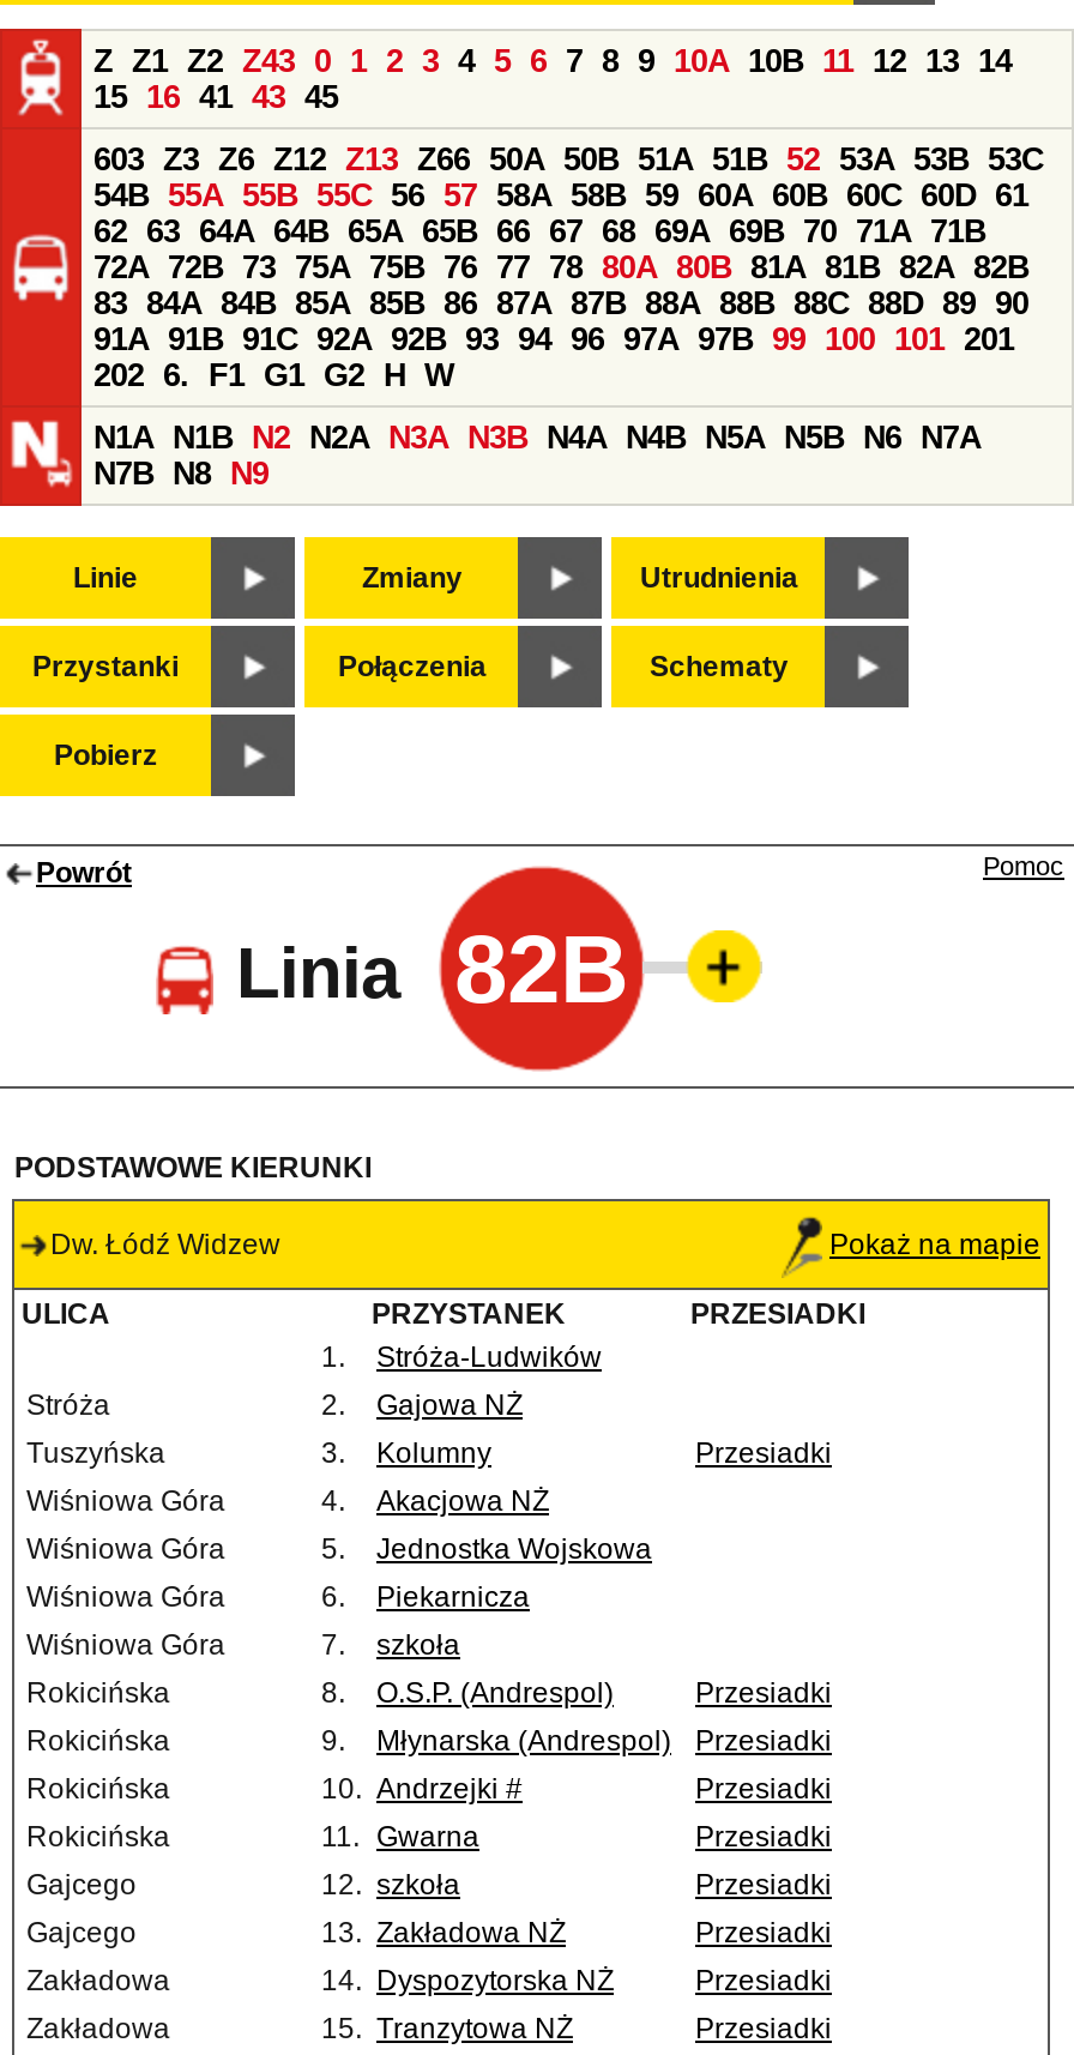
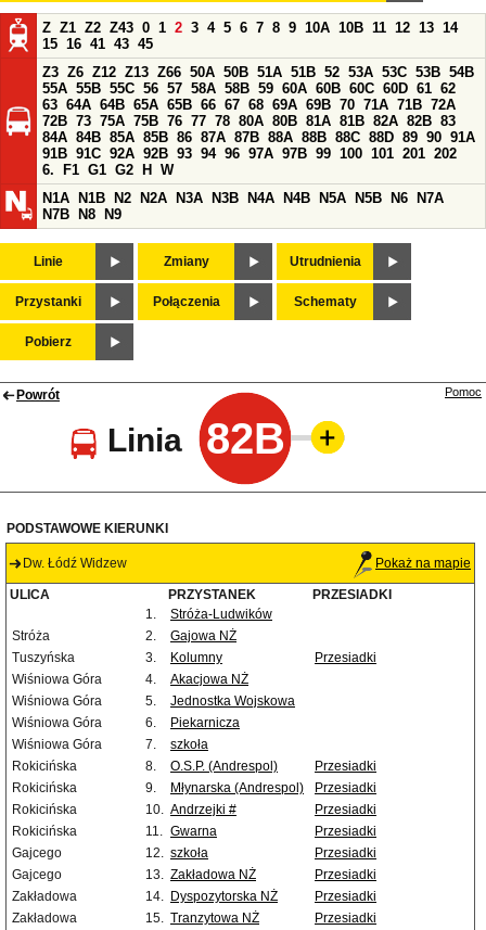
[93,141,1043,393] 603 Z3 Z6 Z12 Z13 Z66 50A 50B 51A 51B 52 53A 53B 53C | 54B 55A 55B 55C 56 57 58A 58B 59 60A 60B 60C 60D 61 | 62 63 64A 64B 65A 65B 66 67 68 69A 69B 70 71A 71B | 72A 72B 73 75A 75B 76 77 78 80A 80B 81A 81B 82A 82B | 83 84A 84B 85A 85B 86 87A 87B 88A 88B 88C 88D 89 90 | 91A 91B 91C 92A 92B 93 94 96 97A 97B 99 100 101 201 | 202 6. F1 G1 G2 H W -> [42,64,475,178] Z3 Z6 Z12 Z13 Z66 50A 50B 51A 51B 52 53A 53C 53B 54B | 55A 55B 55C 56 57 58A 58B 59 60A 60B 60C 60D 61 62 | 63 64A 64B 65A 65B 66 67 68 69A 69B 70 71A 71B 72A | 72B 73 75A 75B 76 77 78 80A 80B 81A 81B 82A 82B 83 | 84A 84B 85A 85B 86 87A 87B 88A 88B 88C 88D 89 90 91A | 91B 91C 92A 92B 93 94 96 97A 97B 99 100 101 201 202 | 6. F1 G1 G2 H W

